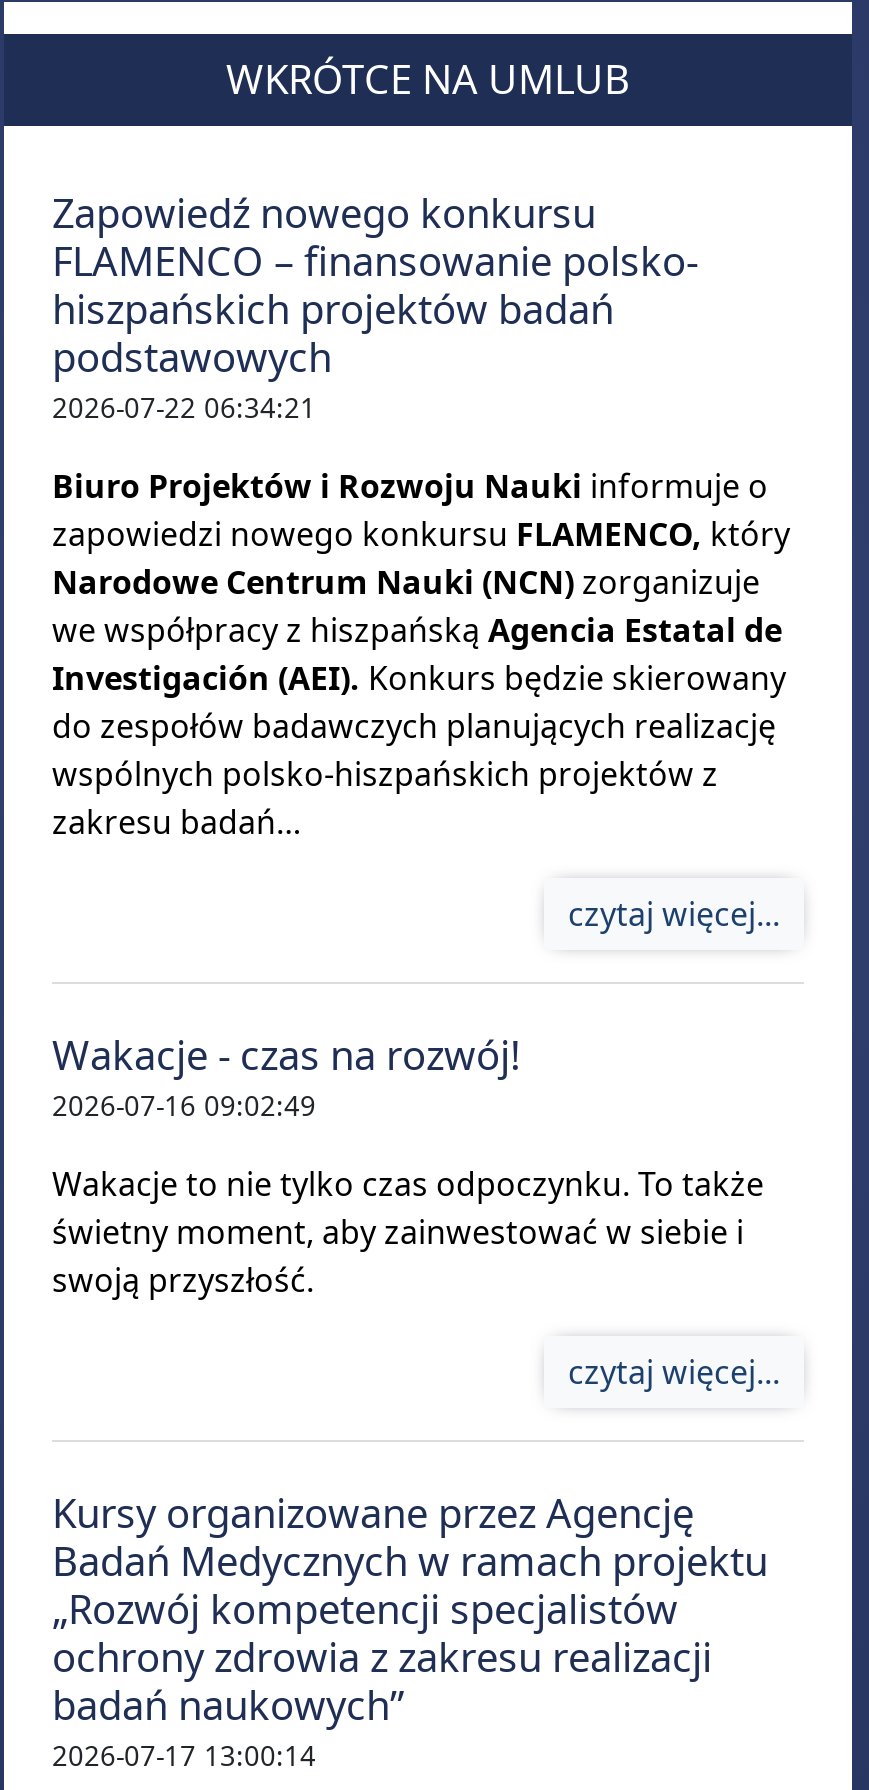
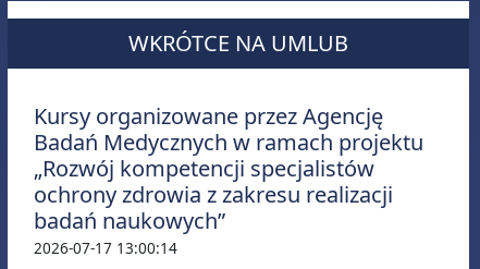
[52,186,790,1394] Zapowiedź nowego konkursu | FLAMENCO – finansowanie polsko- | hiszpańskich projektów badań | podstawowych | 2026-07-22 06:34:21 | Biuro Projektów i Rozwoju Nauki informuje o | zapowiedzi nowego konkursu FLAMENCO, który | Narodowe Centrum Nauki (NCN) zorganizuje | we współpracy z hiszpańską Agencia Estatal de | Investigación (AEI). Konkurs będzie skierowany | do zespołów badawczych planujących realizację | wspólnych polsko-hiszpańskich projektów z | zakresu badań… | czytaj więcej... | Wakacje - czas na rozwój! | 2026-07-16 09:02:49 | Wakacje to nie tylko czas odpoczynku. To także | świetny moment, aby zainwestować w siebie i | swoją przyszłość. | czytaj więcej... -> none

